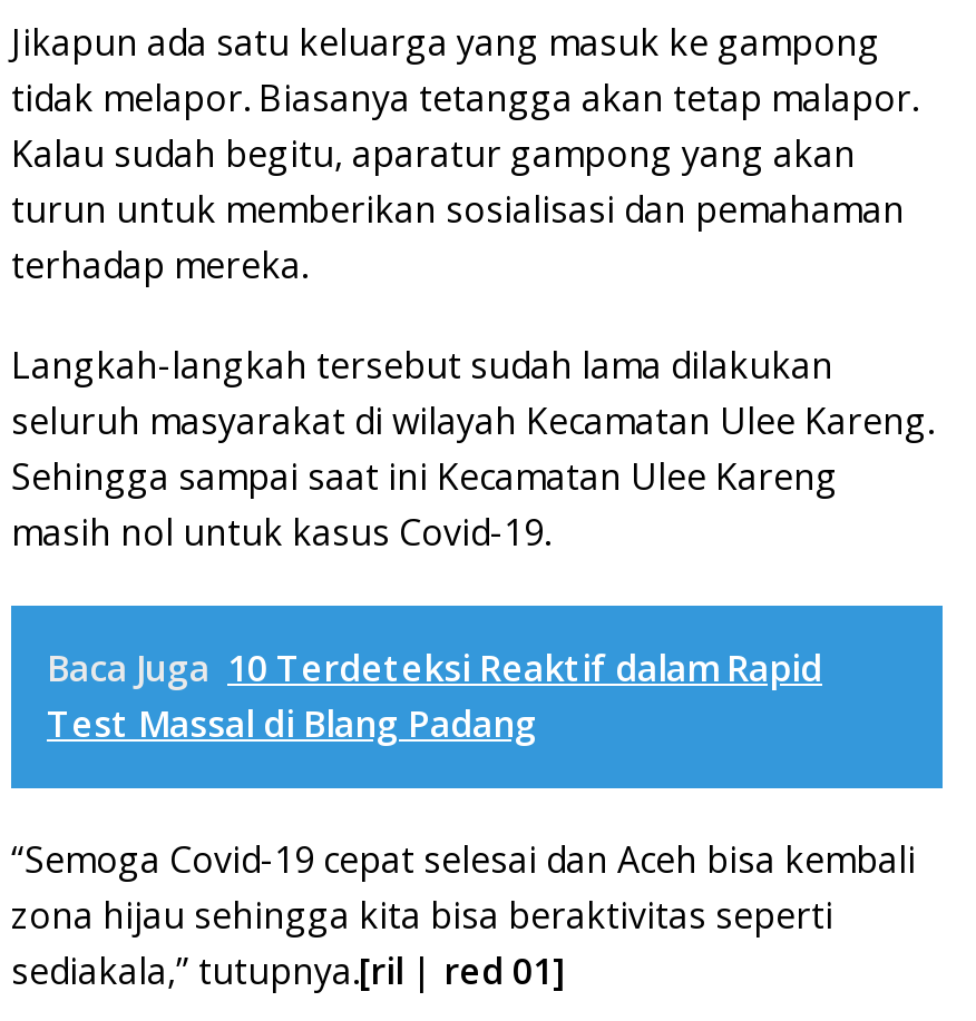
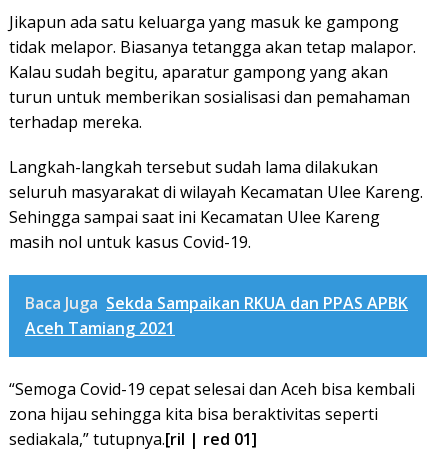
[47,643,822,748] Baca Juga 10 Terdeteksi Reaktif dalam Rapid | Test Massal di Blang Padang -> [25,292,408,339] Baca Juga Sekda Sampaikan RKUA dan PPAS APBK | Aceh Tamiang 2021

